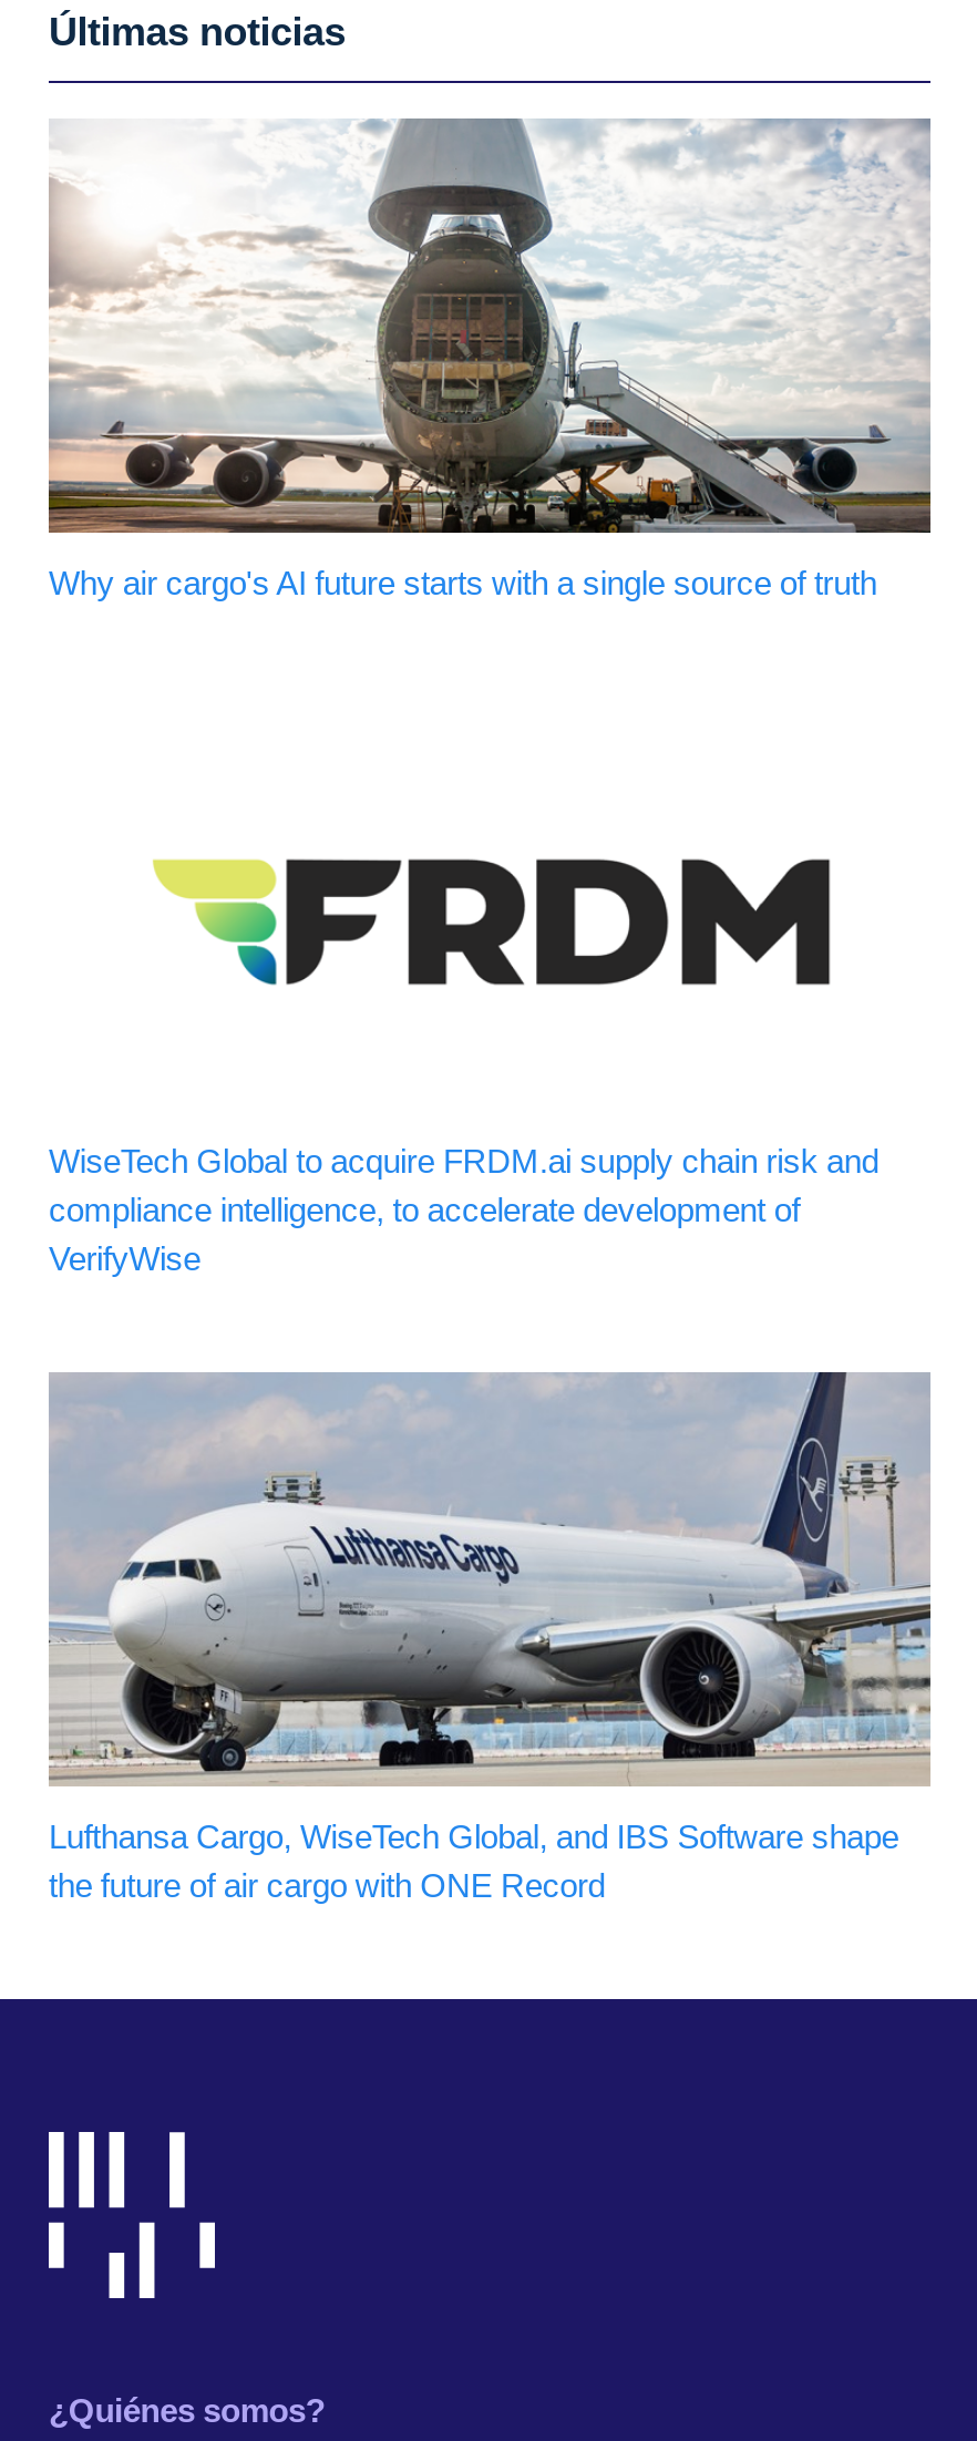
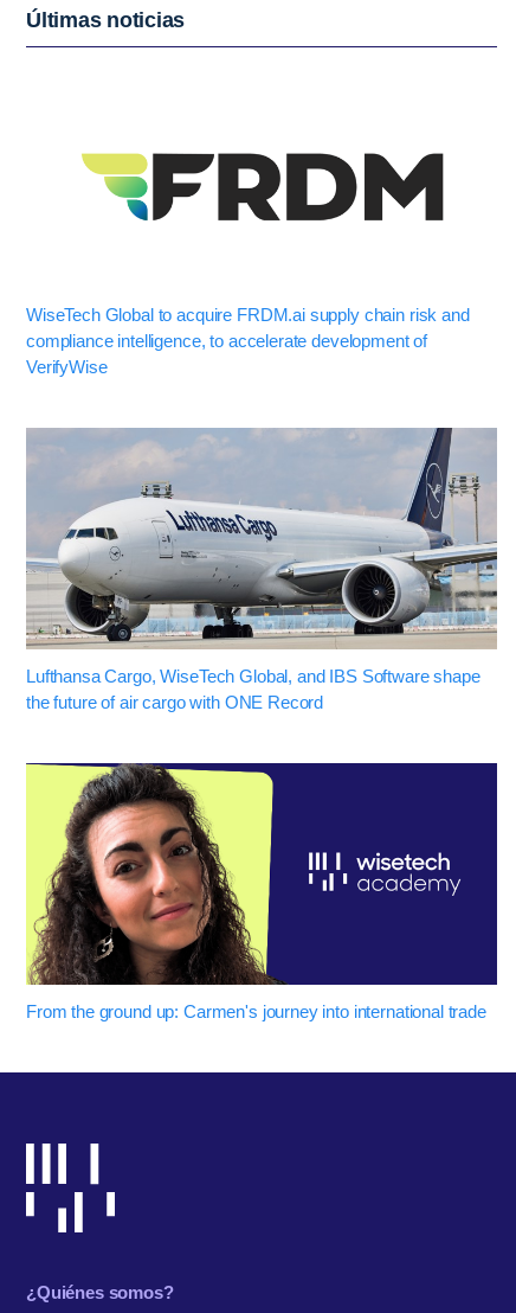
[47,116,933,601] [image] | Why air cargo's AI future starts with a single source of truth -> none
moved [202,898,279,978] -> [108,174,149,217]: [image]
moved [44,1142,935,1904] -> [24,304,499,712]: [image] | WiseTech Global to acquire FRDM.ai supply chain risk and | compliance intelligence, to accelerate development of | VerifyWise | Lufthansa Cargo, WiseTech Global, and IBS Software shape | the future of air cargo with ONE Record
none -> [25,763,498,1021] [image] | From the ground up: Carmen's journey into international trade

